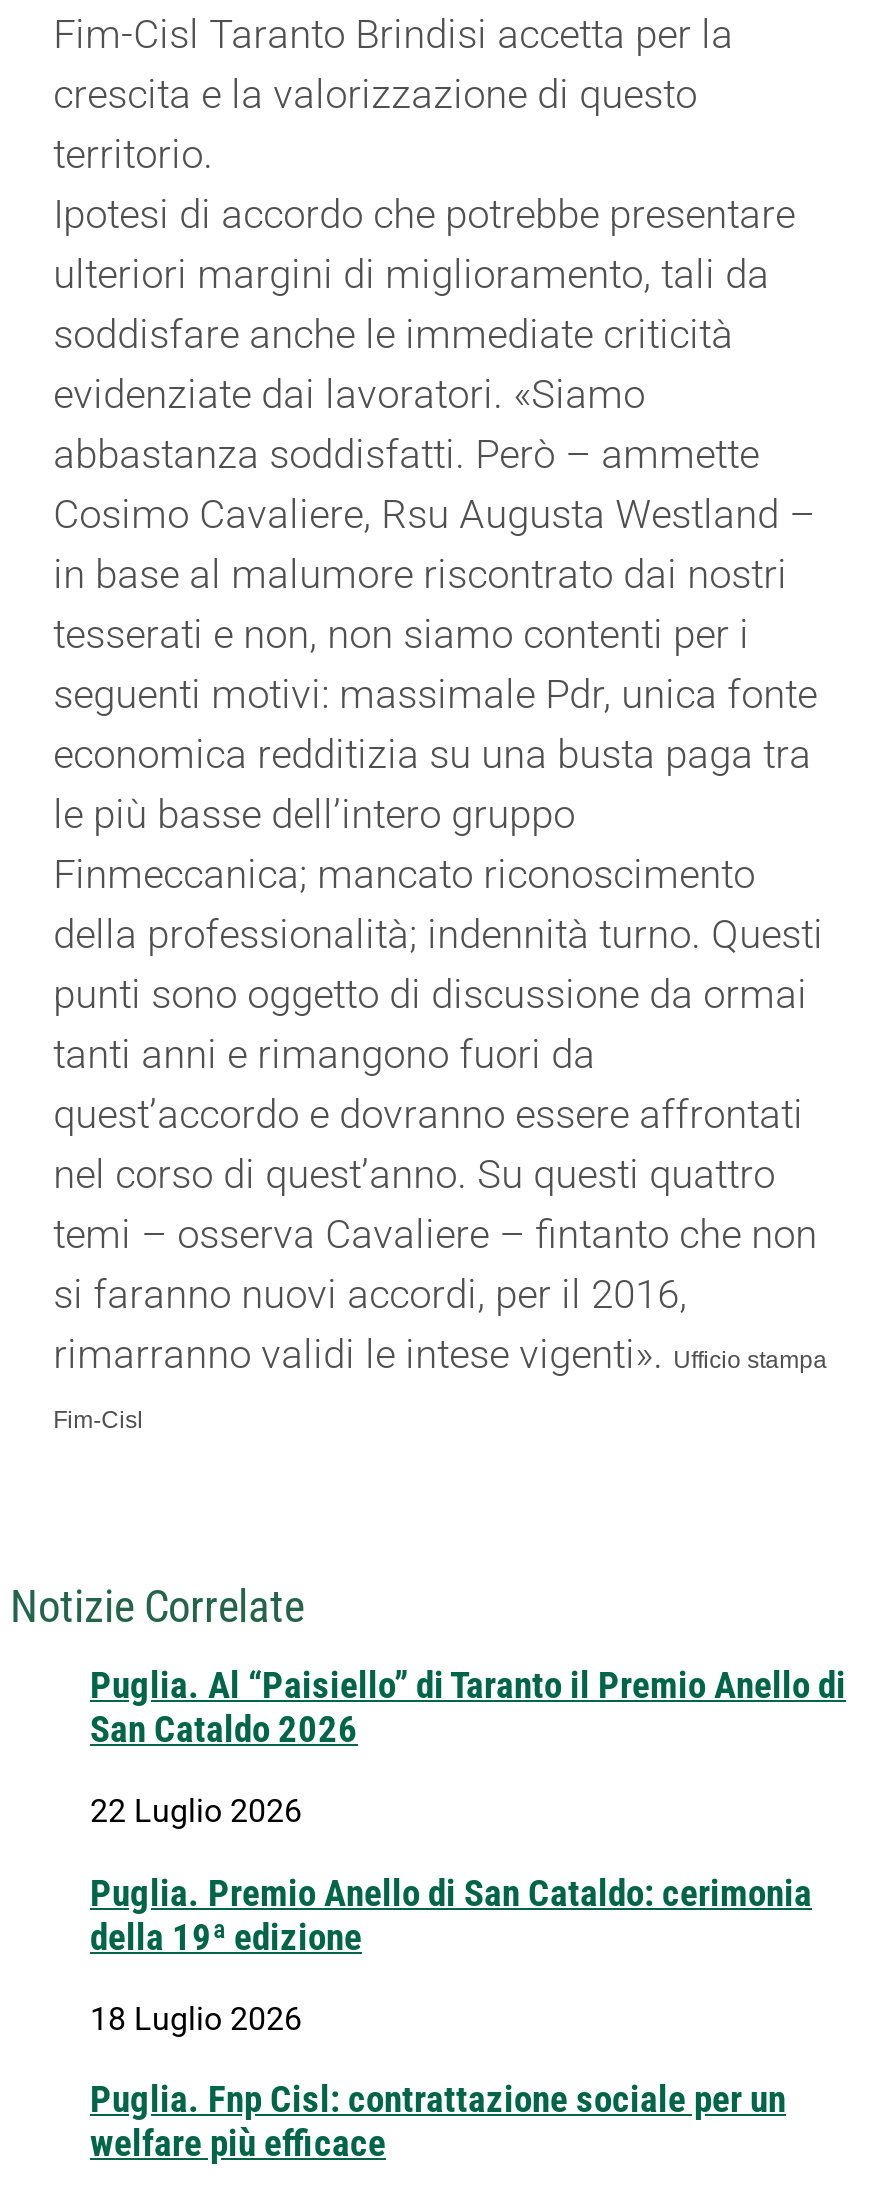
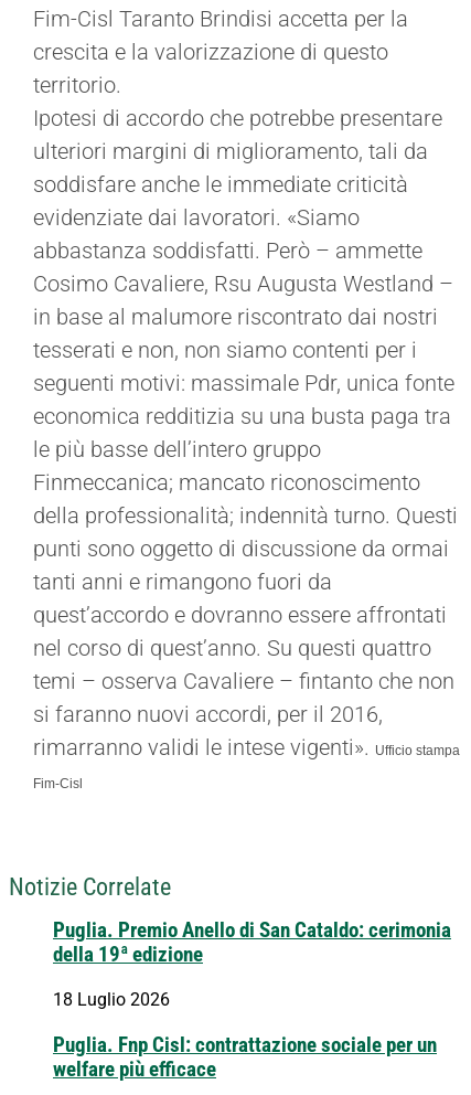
[90,1665,846,1830] Puglia. Al “Paisiello” di Taranto il Premio Anello di | San Cataldo 2026 | 22 Luglio 2026 -> none

